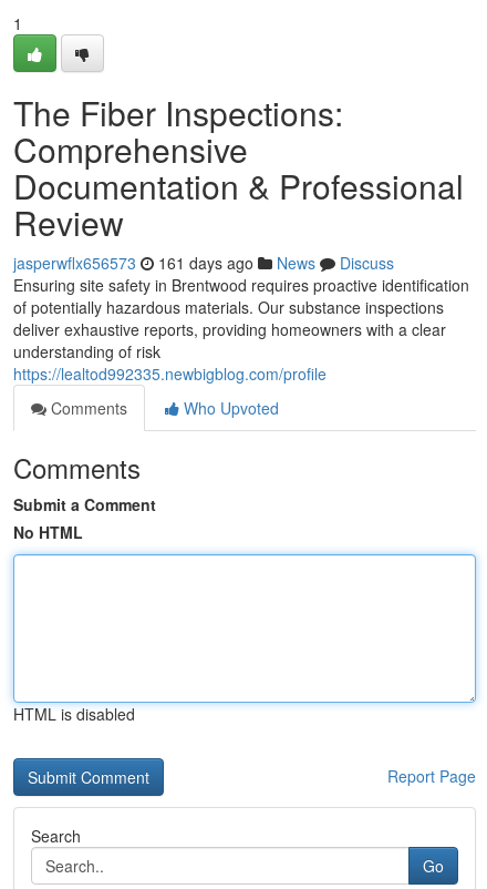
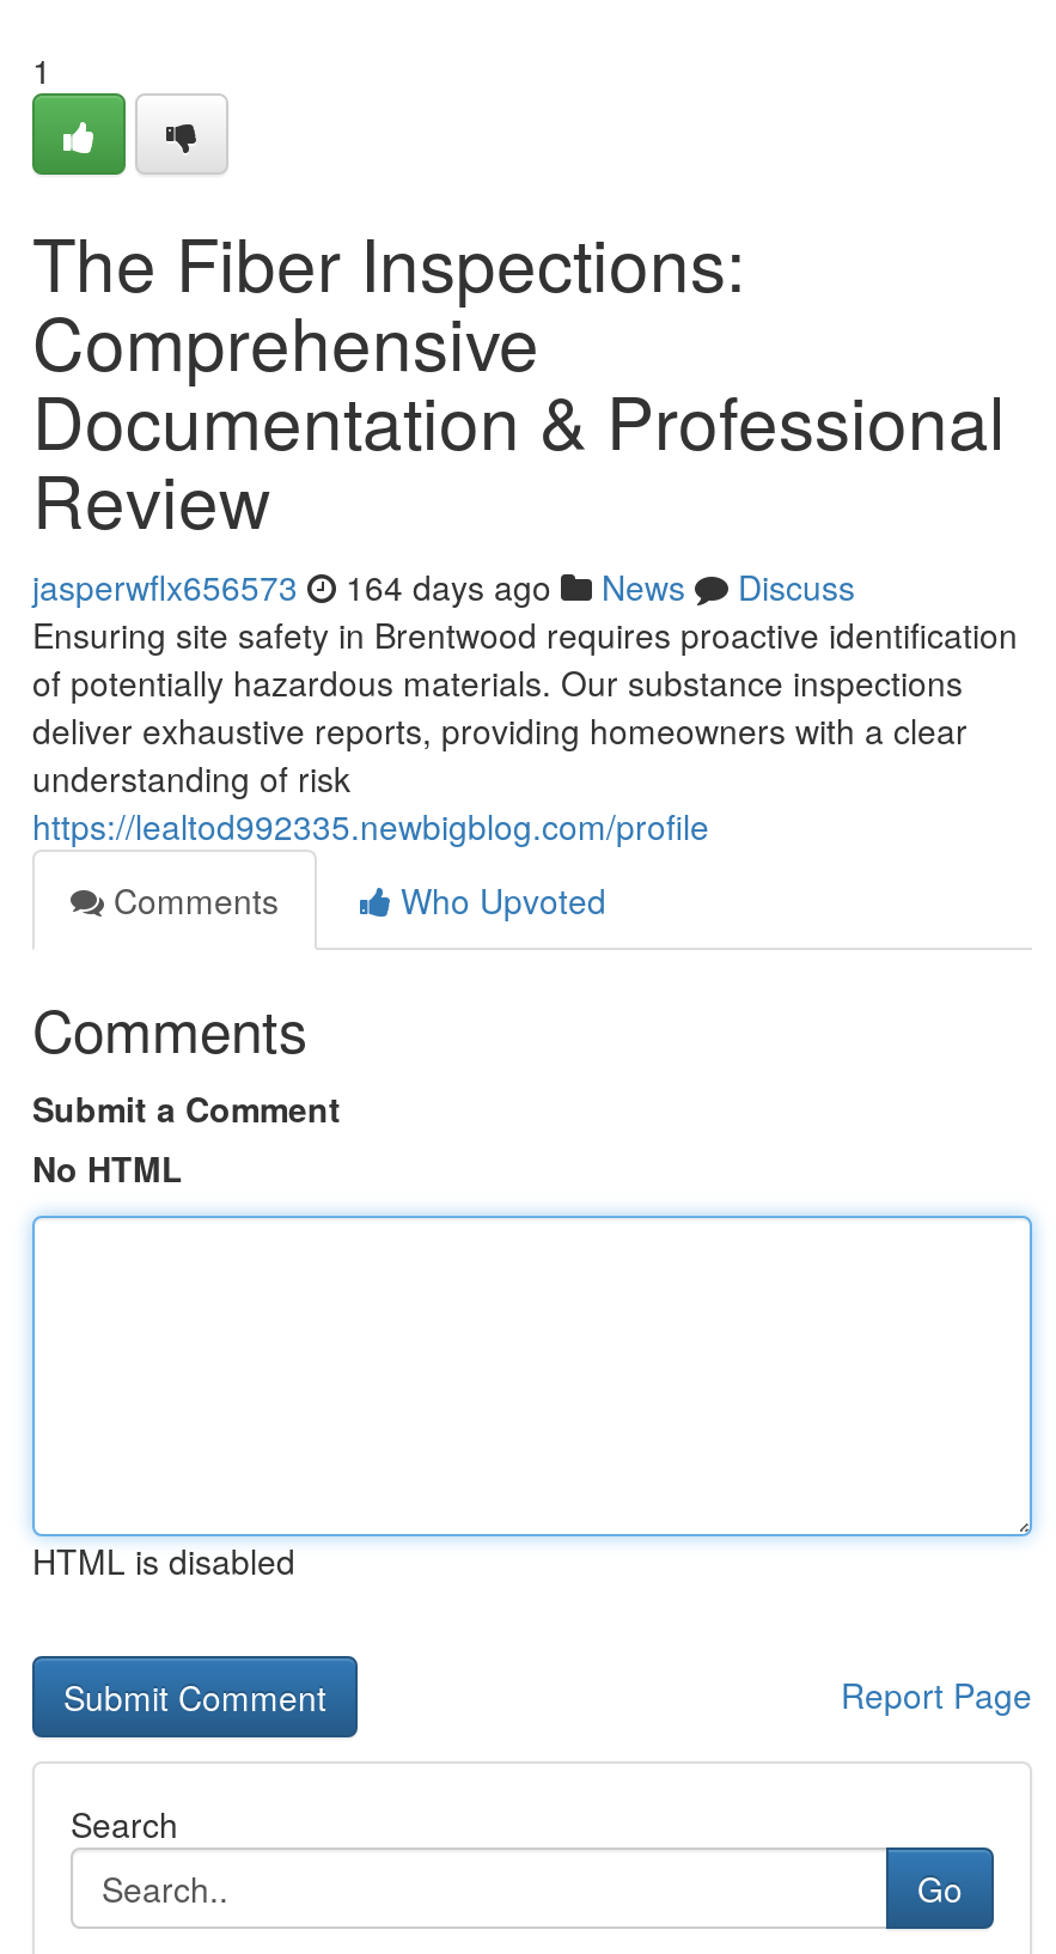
[13,252,394,274] jasperwflx656573 161 days ago News Discuss -> [32,562,855,610] jasperwflx656573 164 days ago News Discuss

